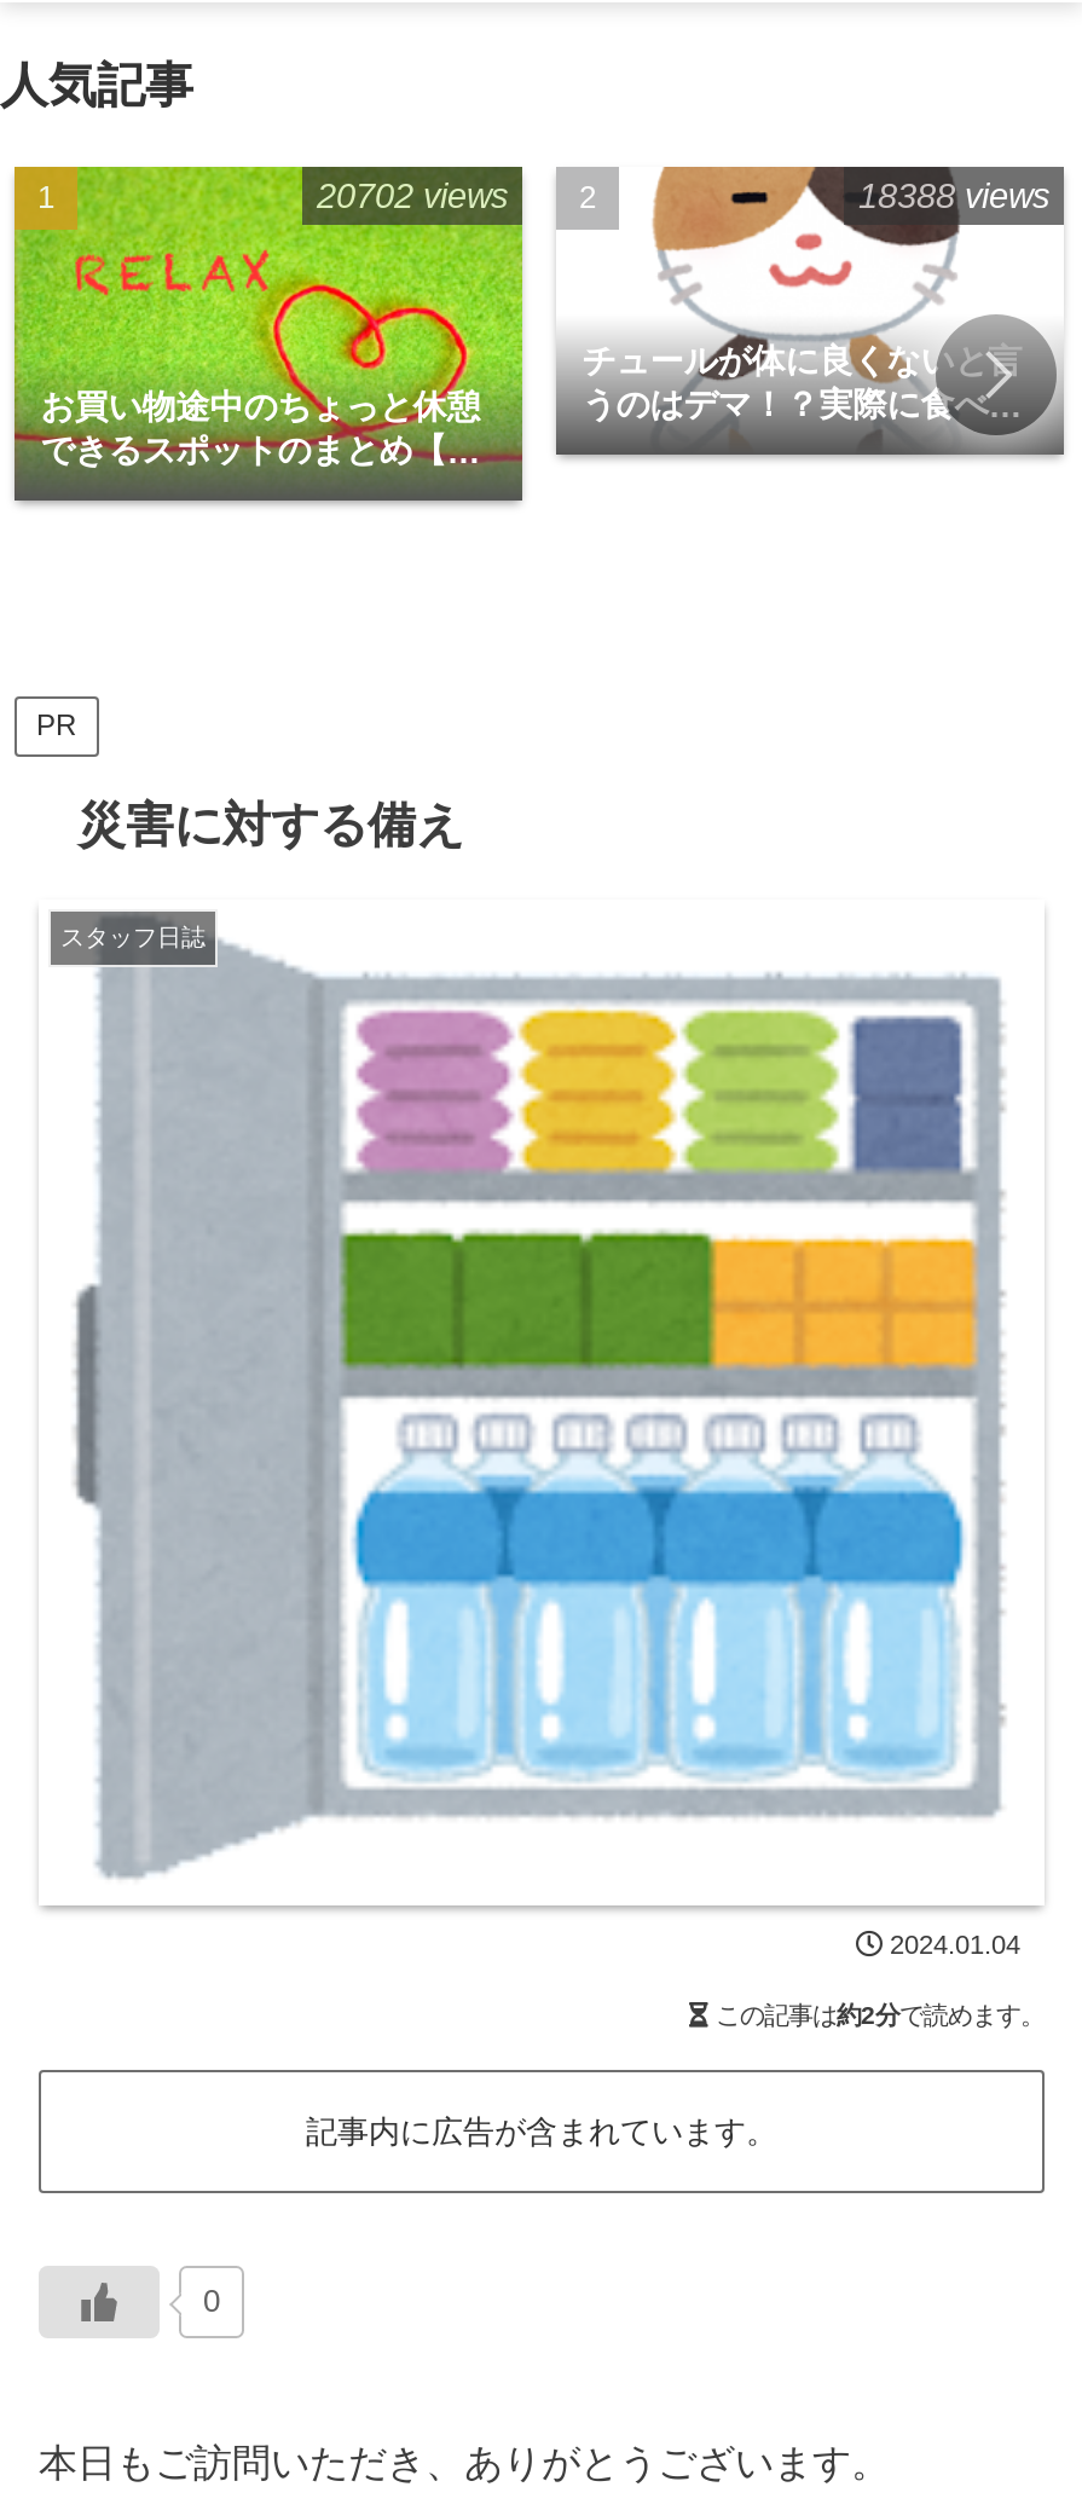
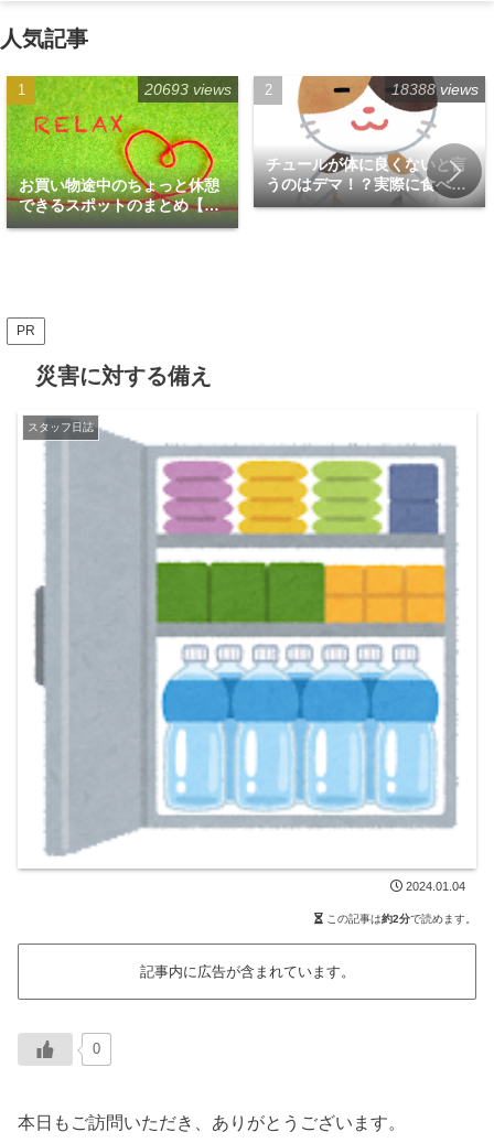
[317,177,508,216] 20702 views -> [144,81,232,99] 20693 views

